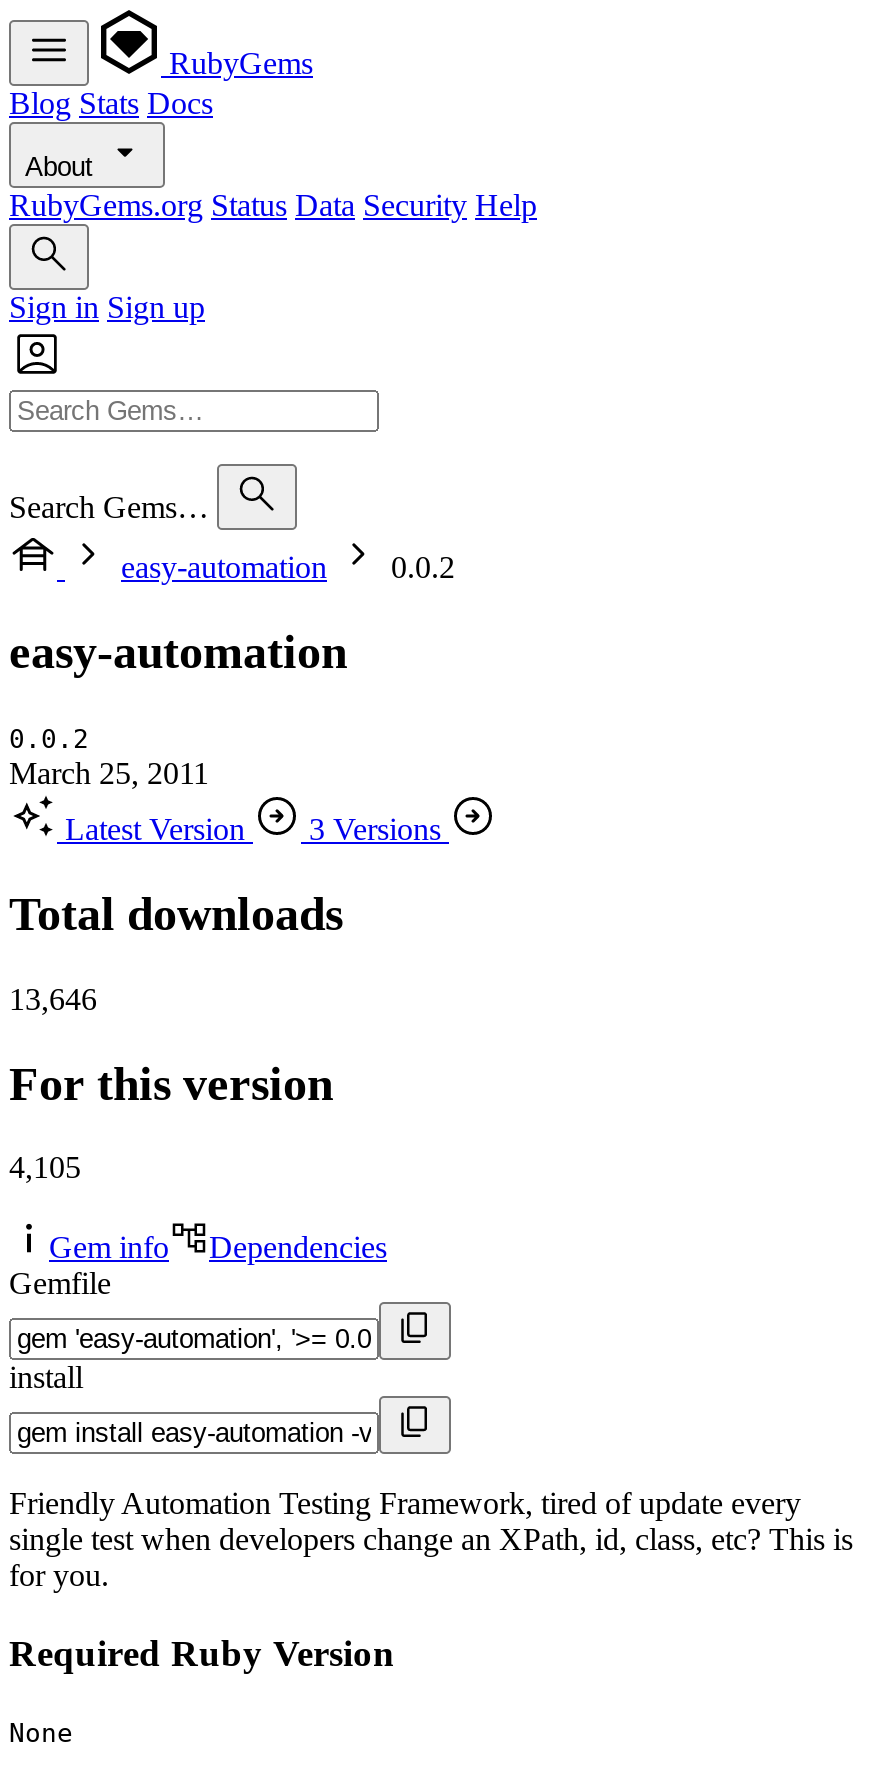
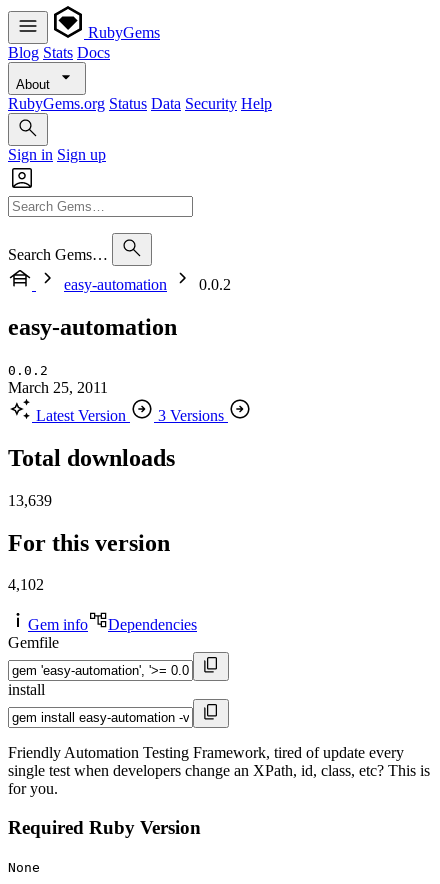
[9,981,97,1015] 13,646 -> [8,492,52,509] 13,639
[9,1151,81,1185] 4,105 -> [8,576,44,593] 4,102

